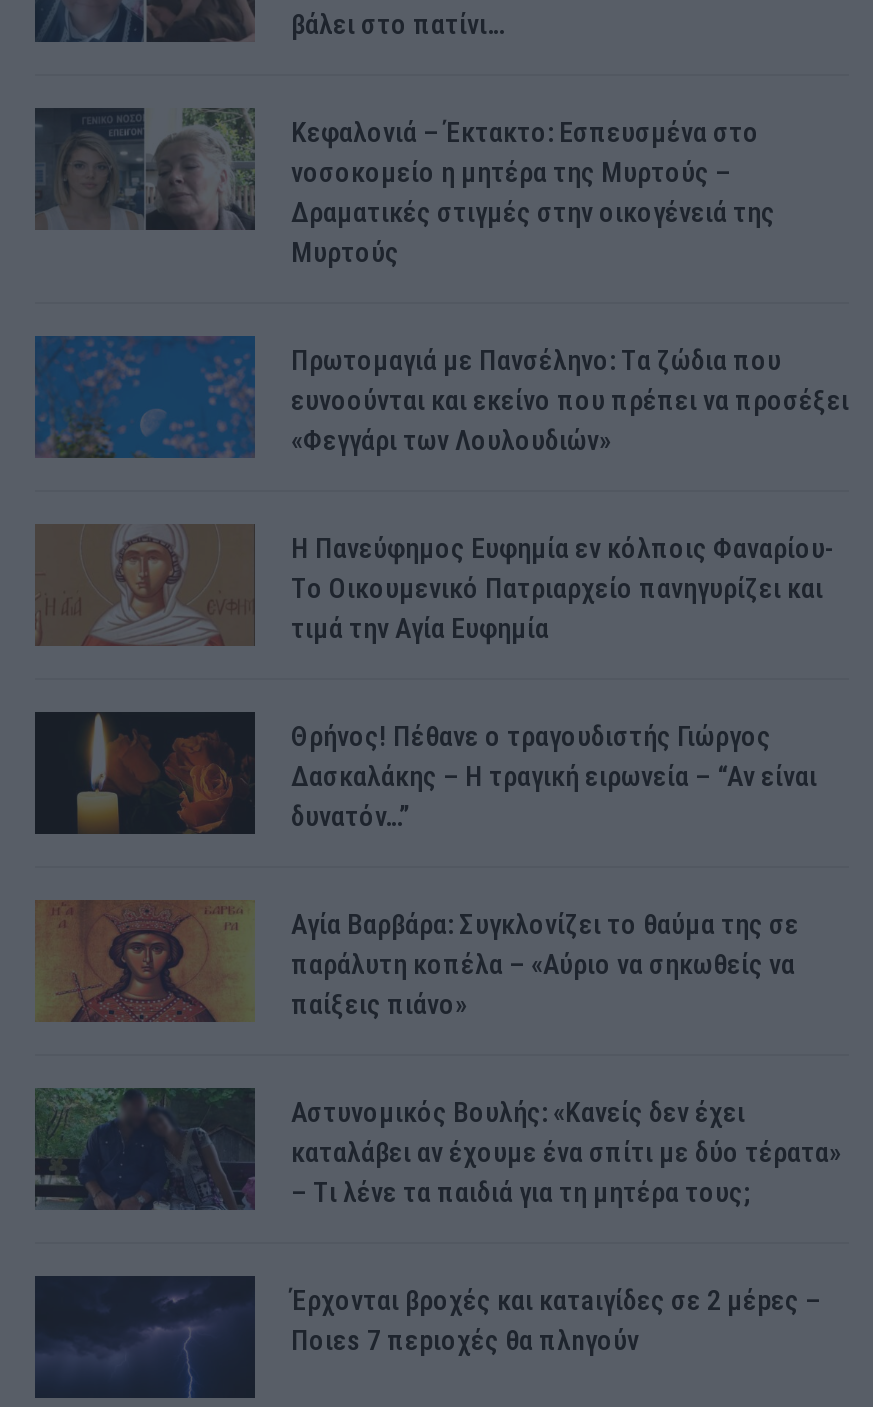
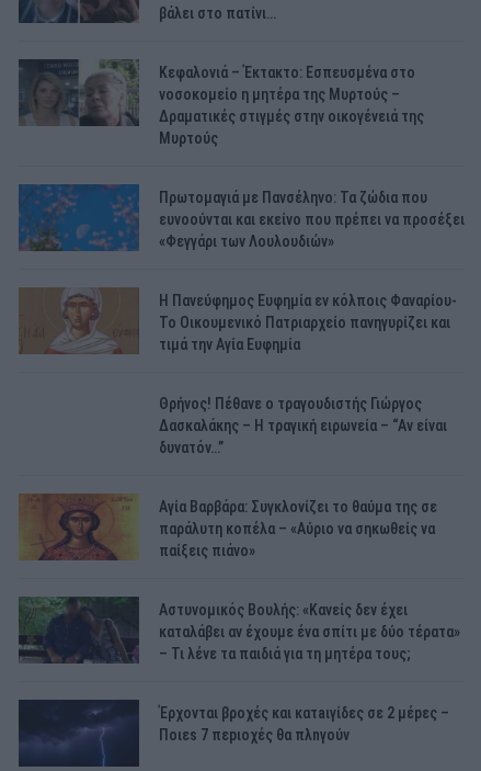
[33,710,257,836] [image] -> none

